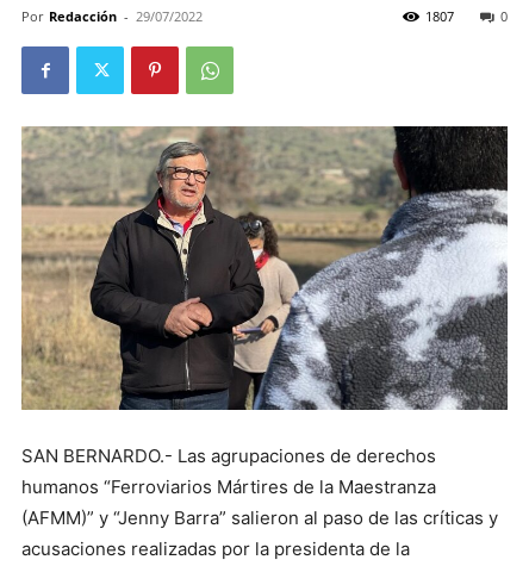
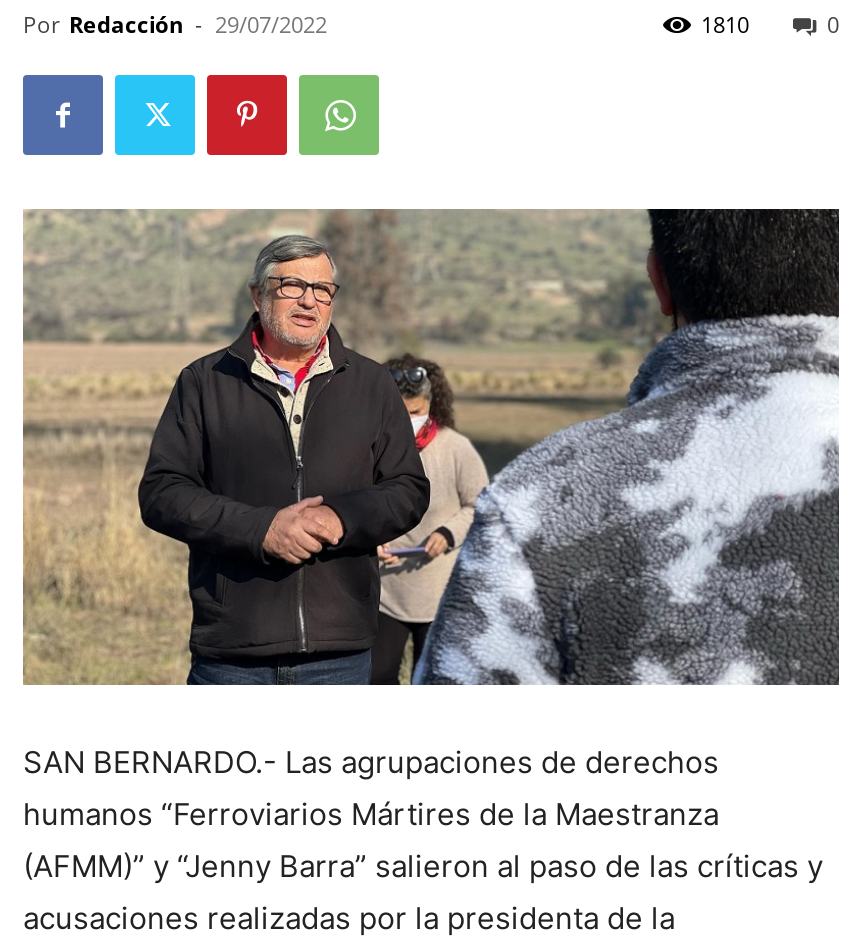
[425,7,454,25] 1807 -> [701,9,749,39] 1810

